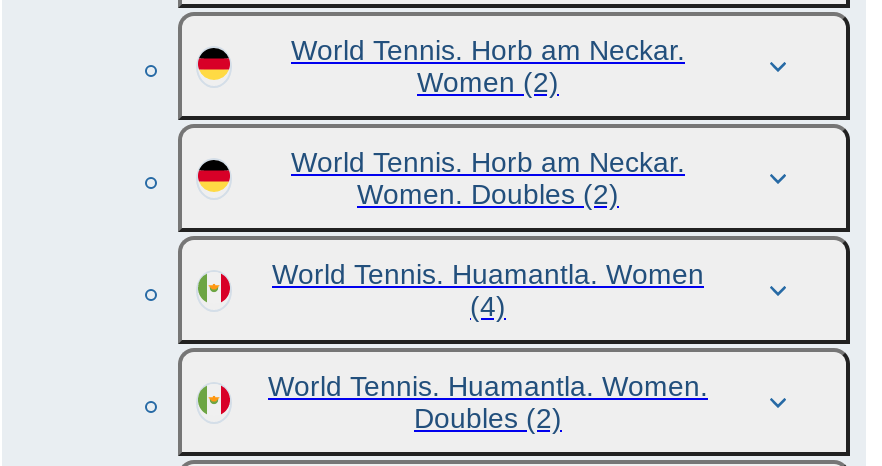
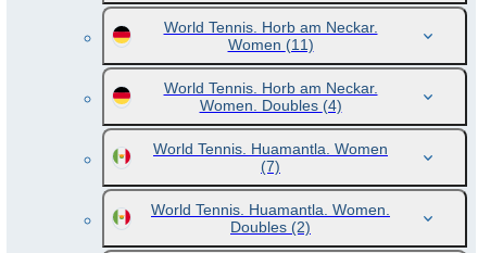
[417,66,559,98] Women (2) -> [228,36,313,53] Women (11)
[357,178,619,210] Women. Doubles (2) -> [199,97,342,114] Women. Doubles (4)
[470,290,506,322] (4) -> [261,157,280,175] (7)

